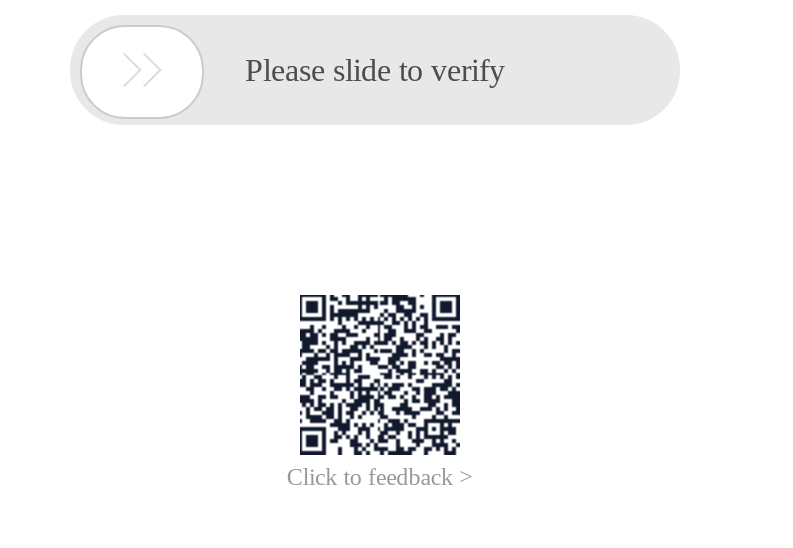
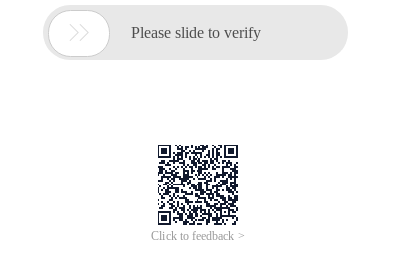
[298,293,462,457] [image] -> [158,144,238,226] [image]

